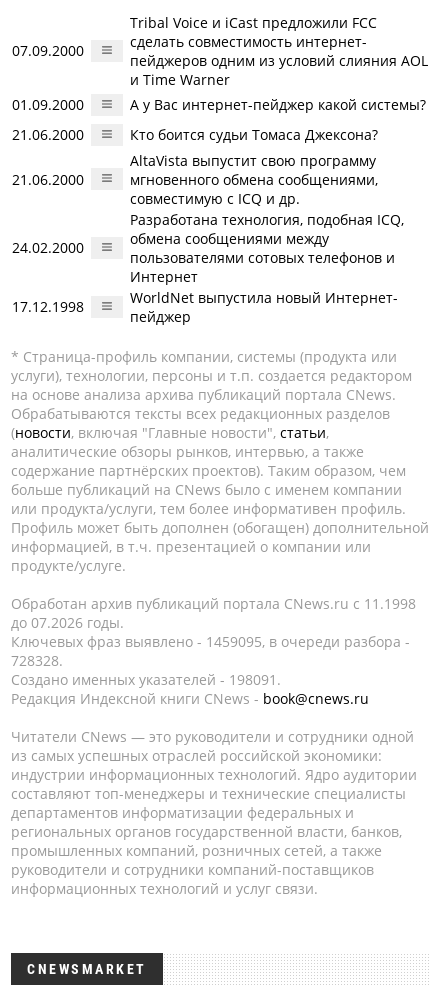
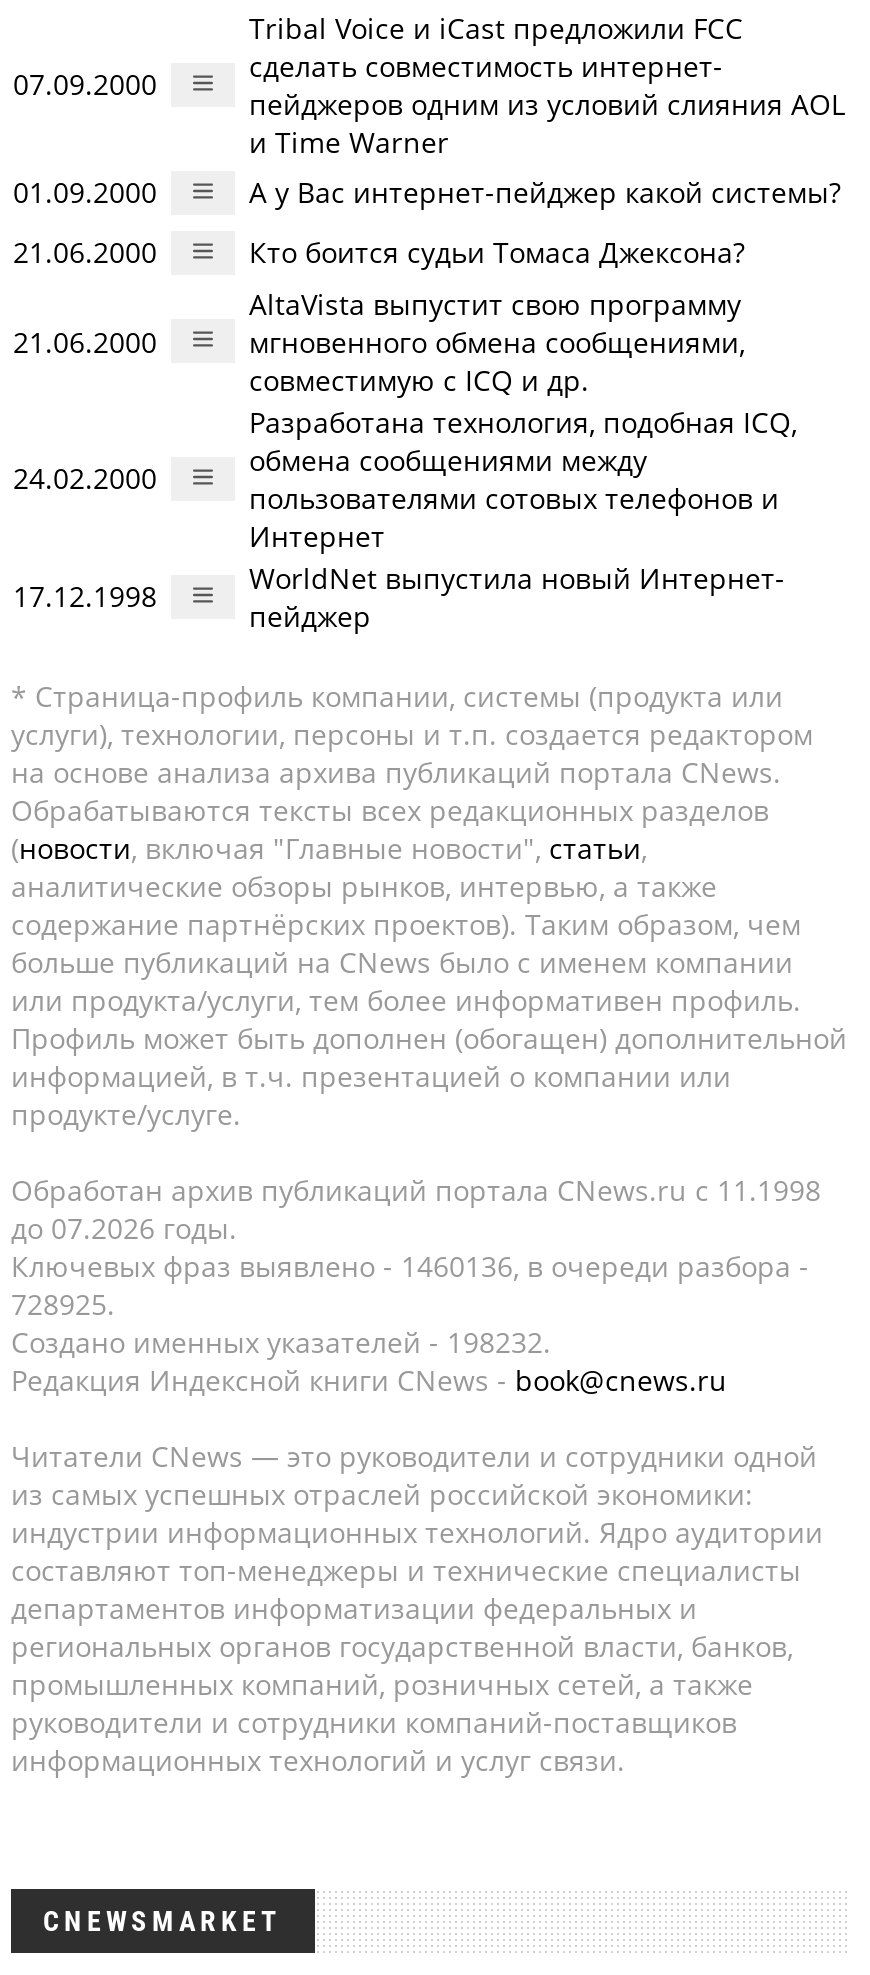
[11,632,410,651] Ключевых фраз выявлено - 1459095, в очереди разбора - -> [11,1247,809,1285] Ключевых фраз выявлено - 1460136, в очереди разбора -
[11,651,63,670] 728328. -> [11,1285,115,1323] 728925.
[11,670,281,689] Создано именных указателей - 198091. -> [11,1323,551,1361] Создано именных указателей - 198232.

